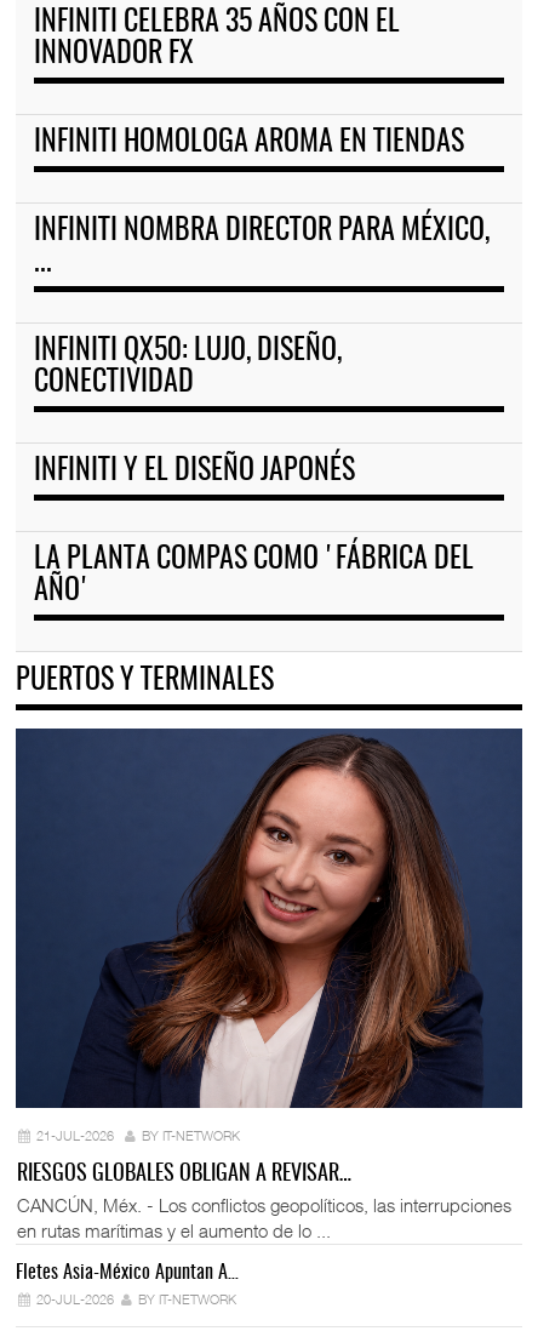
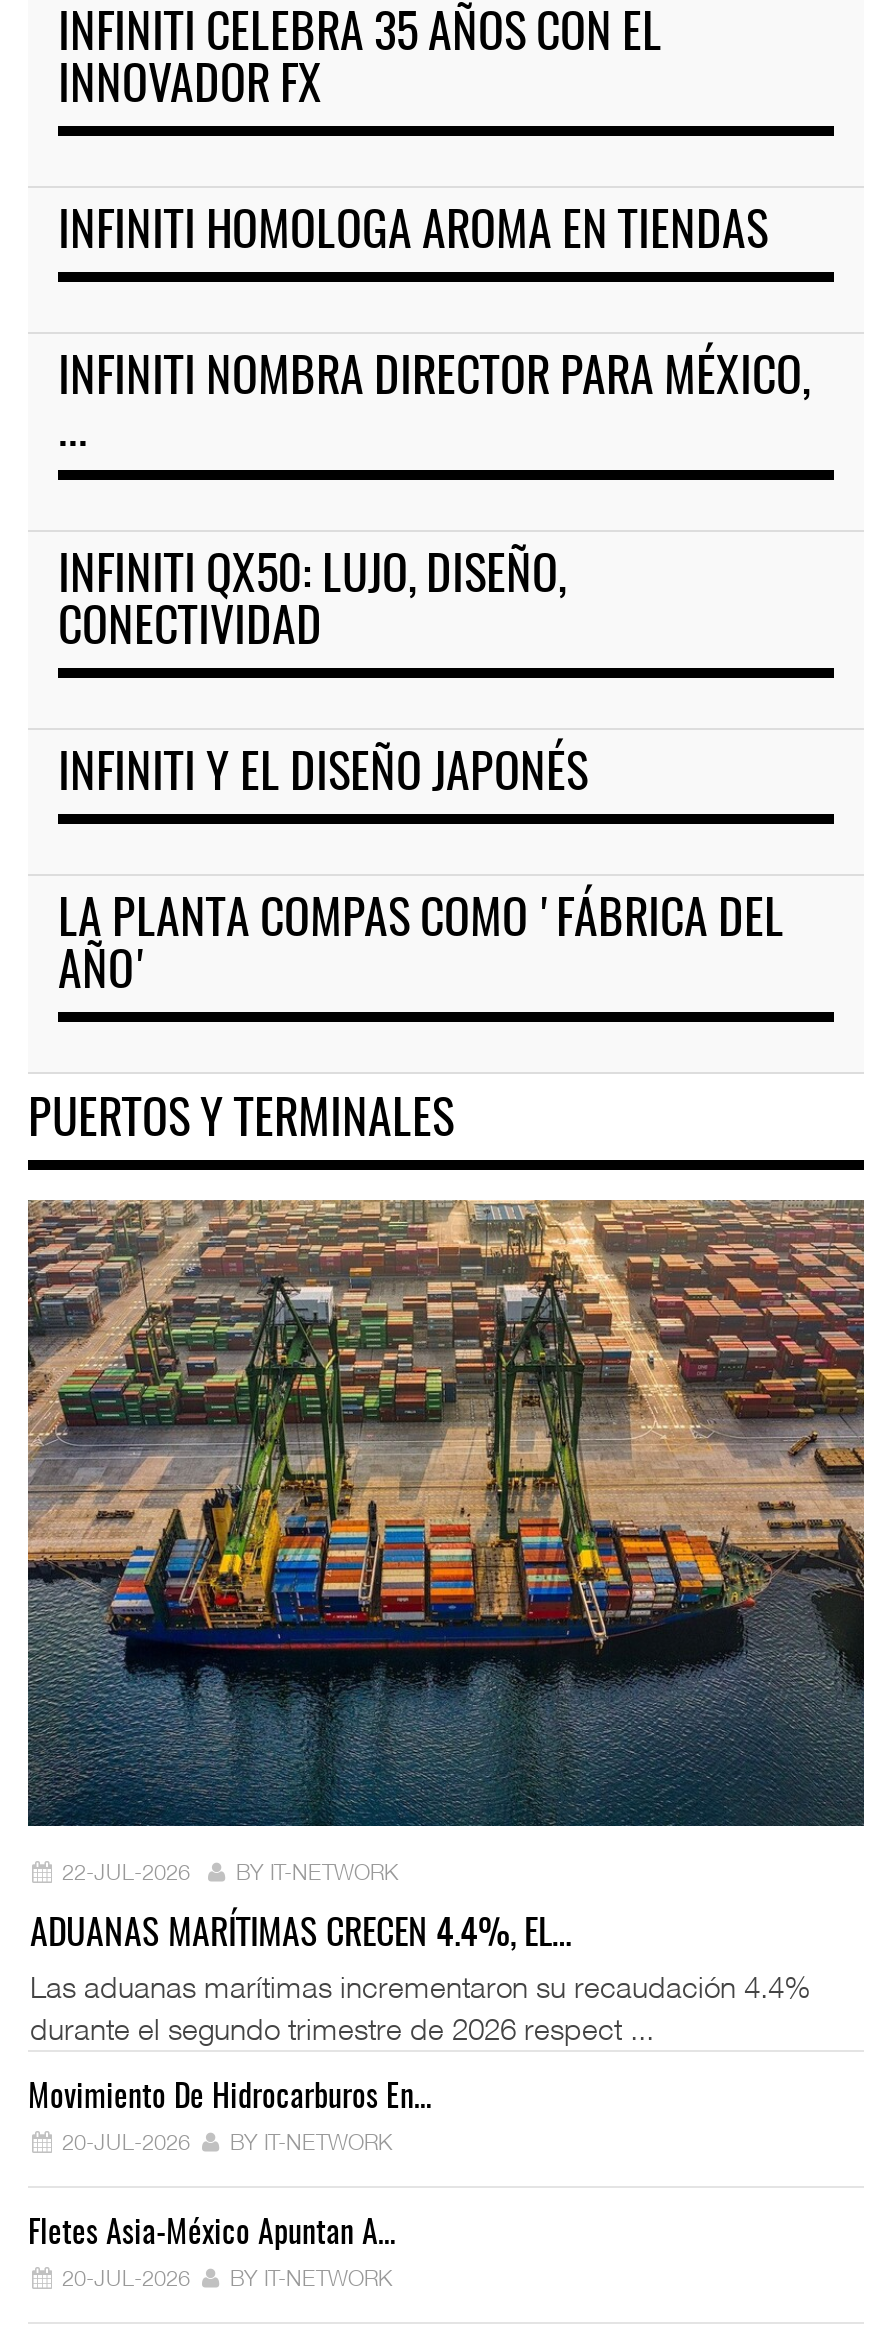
[15,727,523,1143] [image] | 21-JUL-2026 BY IT-NETWORK -> [26,1198,866,1884] [image] | 22-JUL-2026 BY IT-NETWORK
[17,1163,511,1241] RIESGOS GLOBALES OBLIGAN A REVISAR… | CANCÚN, Méx. - Los conflictos geopolíticos, las interrupciones | en rutas marítimas y el aumento de lo ... -> [28,1917,810,2153] ADUANAS MARÍTIMAS CRECEN 4.4%, EL… | Las aduanas marítimas incrementaron su recaudación 4.4% | durante el segundo trimestre de 2026 respect ... | Movimiento De Hidrocarburos En… | 20-JUL-2026 | BY IT-NETWORK

